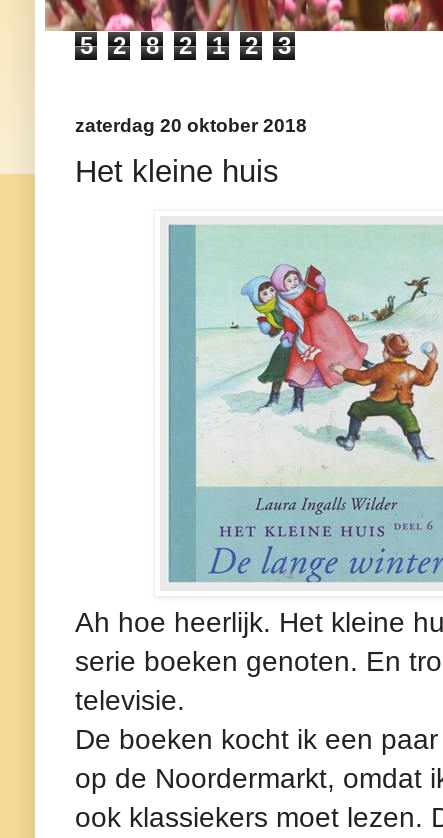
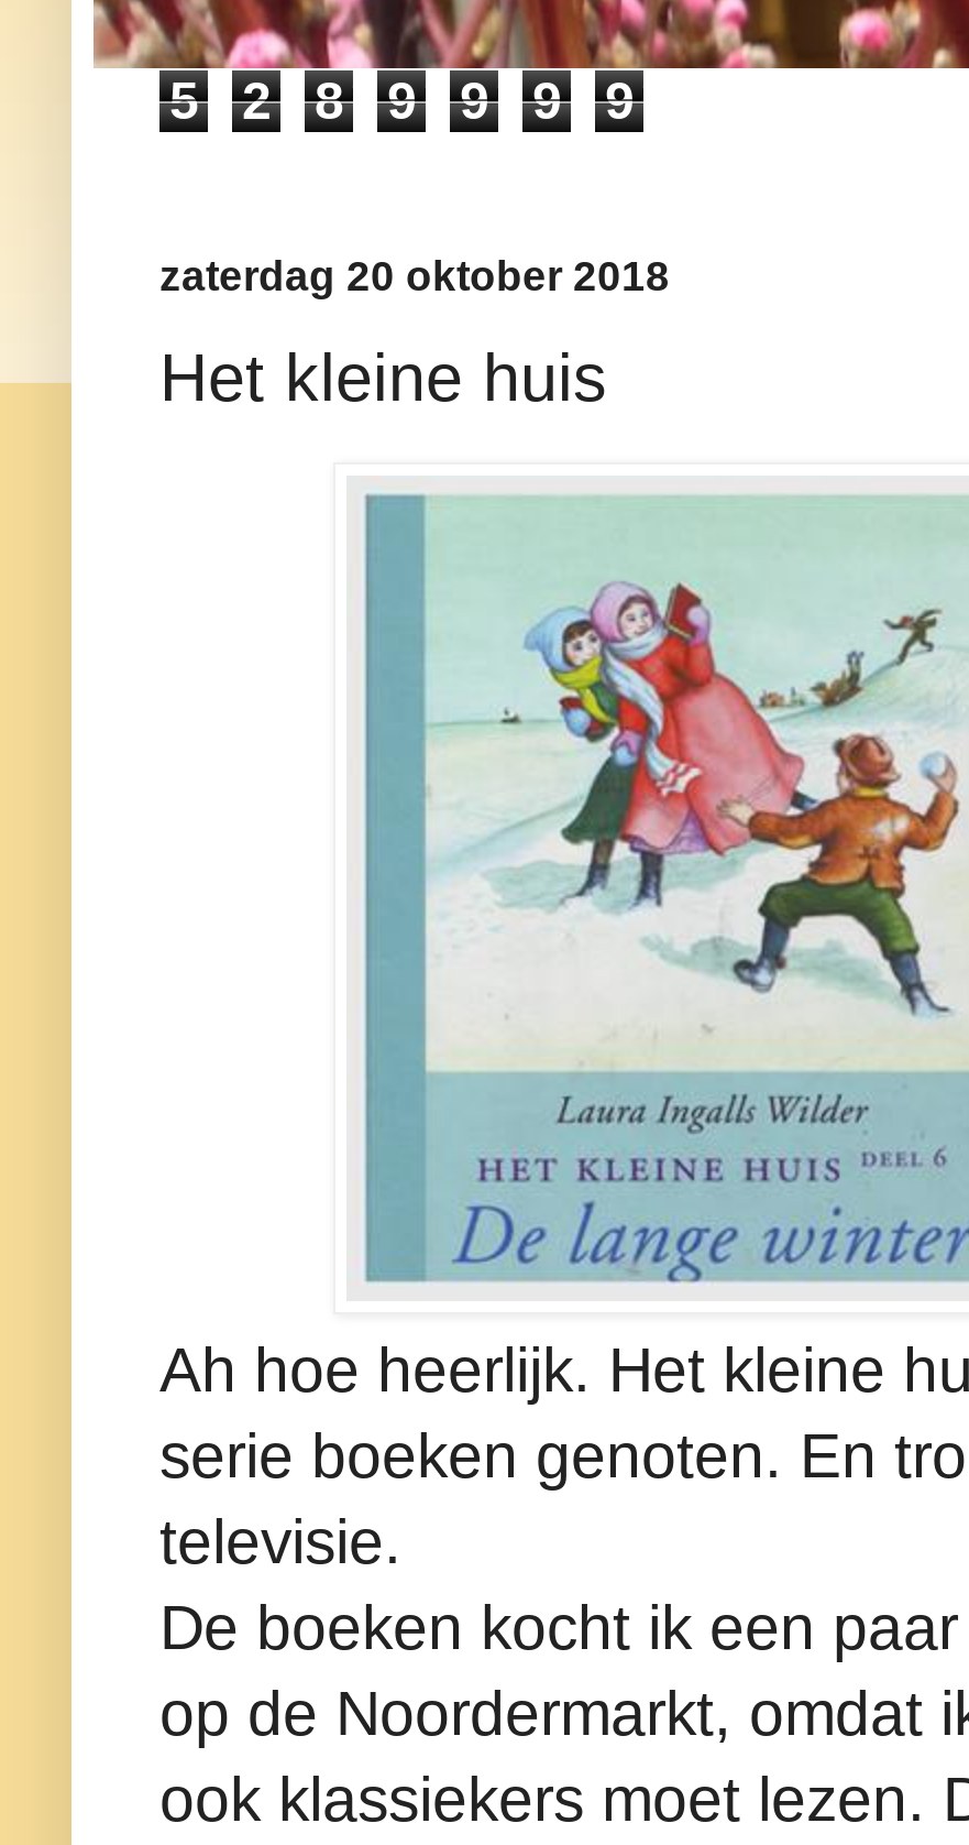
[178,32,191,59] 2 -> [387,70,416,130] 9
[211,32,224,59] 1 -> [460,70,488,130] 9
[244,32,257,59] 2 -> [532,70,561,130] 9
[277,32,290,59] 3 -> [605,70,634,130] 9

